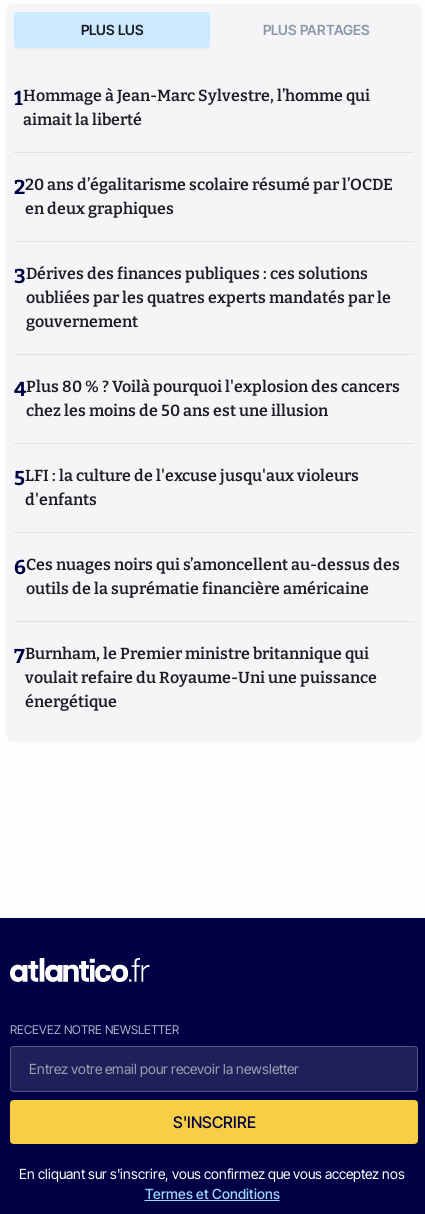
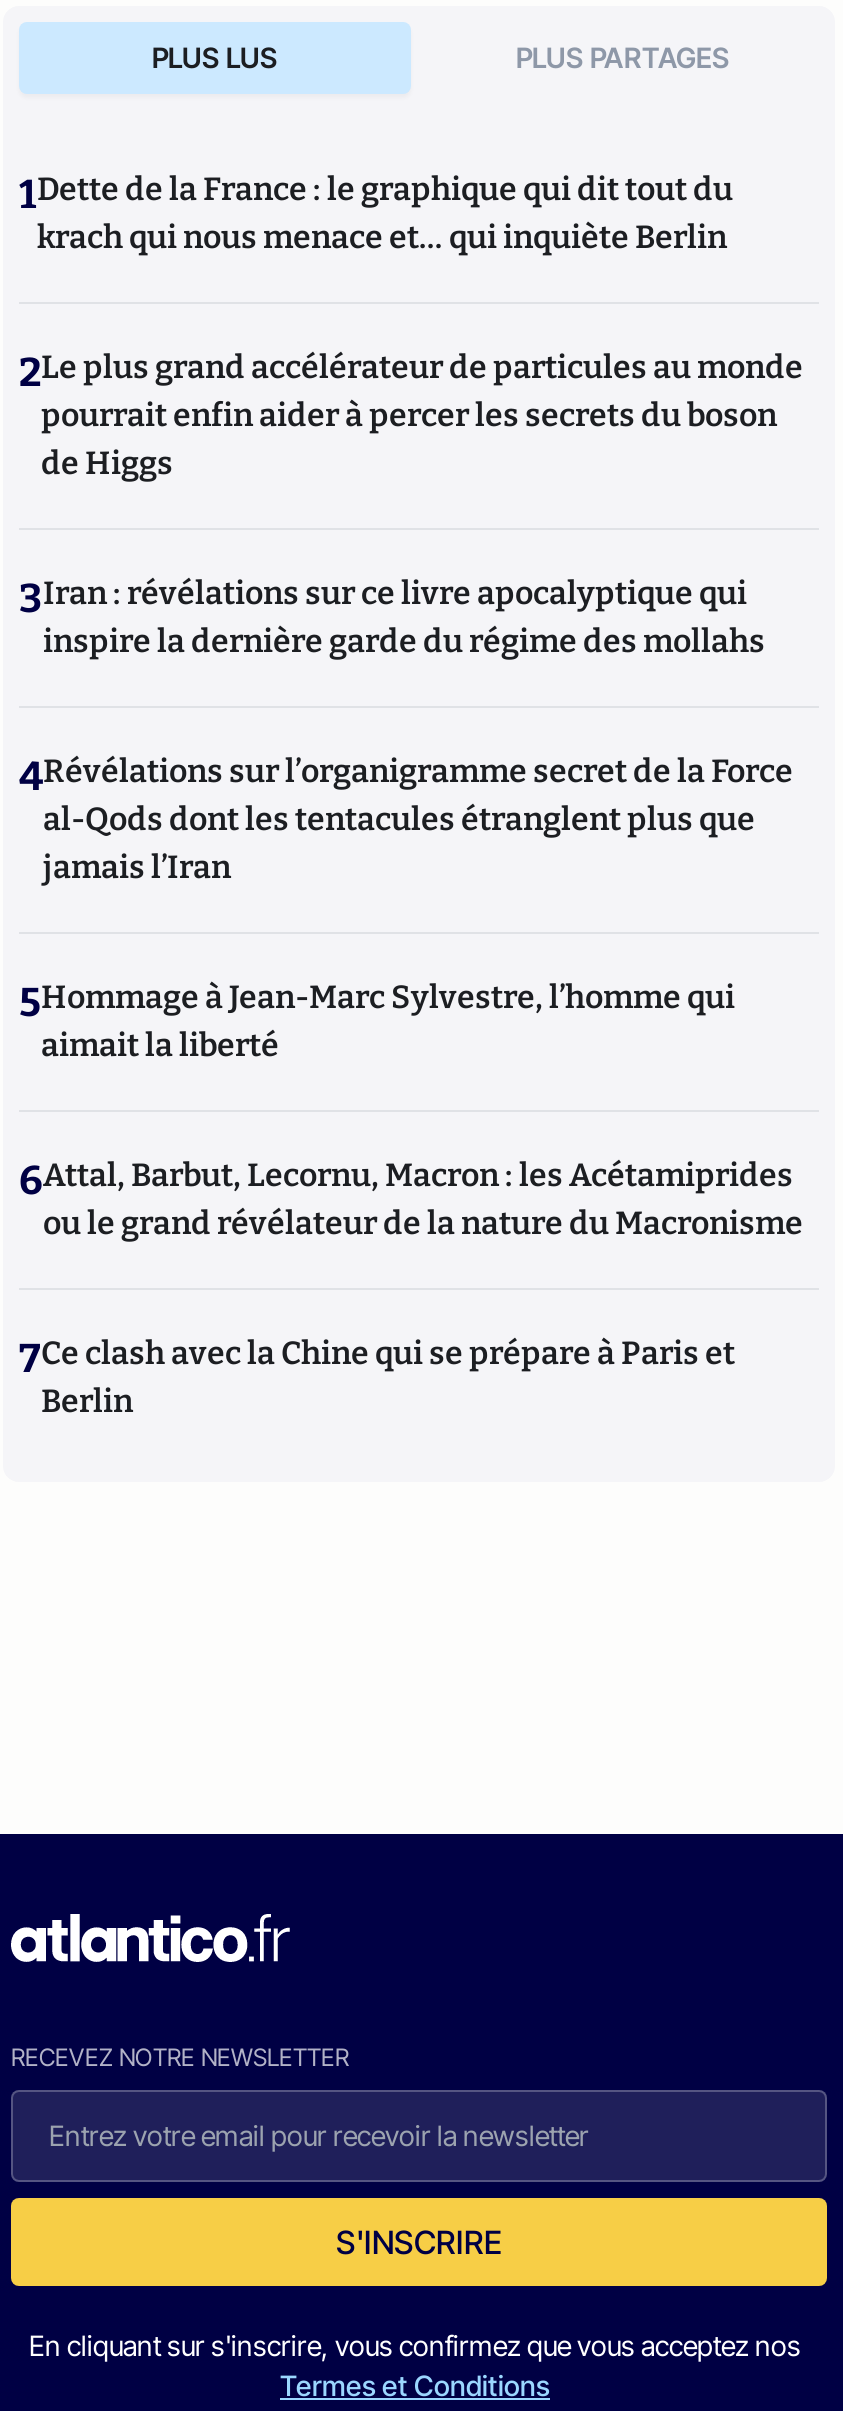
[14,86,370,110] 1Hommage à Jean-Marc Sylvestre, l’homme qui -> [19,170,803,1026] 1Dette de la France : le graphique qui dit tout du | krach qui nous menace et… qui inquiète Berlin | 2Le plus grand accélérateur de particules au monde | pourrait enfin aider à percer les secrets du boson | de Higgs | 3Iran : révélations sur ce livre apocalyptique qui | inspire la dernière garde du régime des mollahs | 4Révélations sur l’organigramme secret de la Force | al-Qods dont les tentacules étranglent plus que | jamais l’Iran | 5Hommage à Jean-Marc Sylvestre, l’homme qui
moved [23,110,142,129] -> [41,1026,279,1064]: aimait la liberté
[14,175,400,711] 220 ans d’égalitarisme scolaire résumé par l’OCDE | en deux graphiques | 3Dérives des finances publiques : ces solutions | oubliées par les quatres experts mandatés par le | gouvernement | 4Plus 80 % ? Voilà pourquoi l'explosion des cancers | chez les moins de 50 ans est une illusion | 5LFI : la culture de l'excuse jusqu'aux violeurs | d'enfants | 6Ces nuages noirs qui s’amoncellent au-dessus des | outils de la suprématie financière américaine | 7Burnham, le Premier ministre britannique qui | voulait refaire du Royaume-Uni une puissance | énergétique -> [19,1156,803,1420] 6Attal, Barbut, Lecornu, Macron : les Acétamiprides | ou le grand révélateur de la nature du Macronisme | 7Ce clash avec la Chine qui se prépare à Paris et | Berlin

